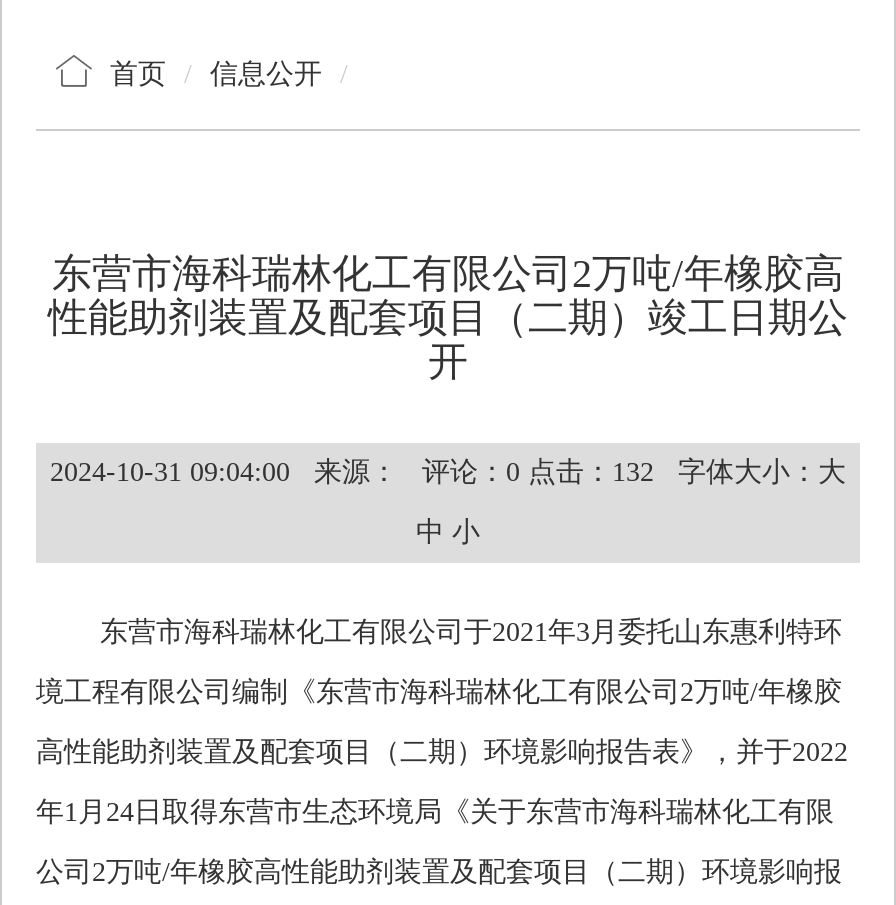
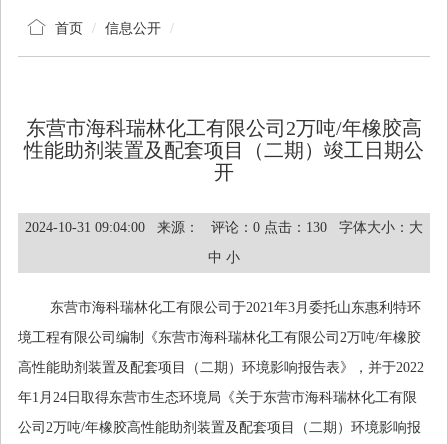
[50,458,846,488] 2024-10-31 09:04:00 来源： 评论：0点击：132字体大小：大 -> [25,220,423,235] 2024-10-31 09:04:00 来源： 评论：0点击：130字体大小：大

